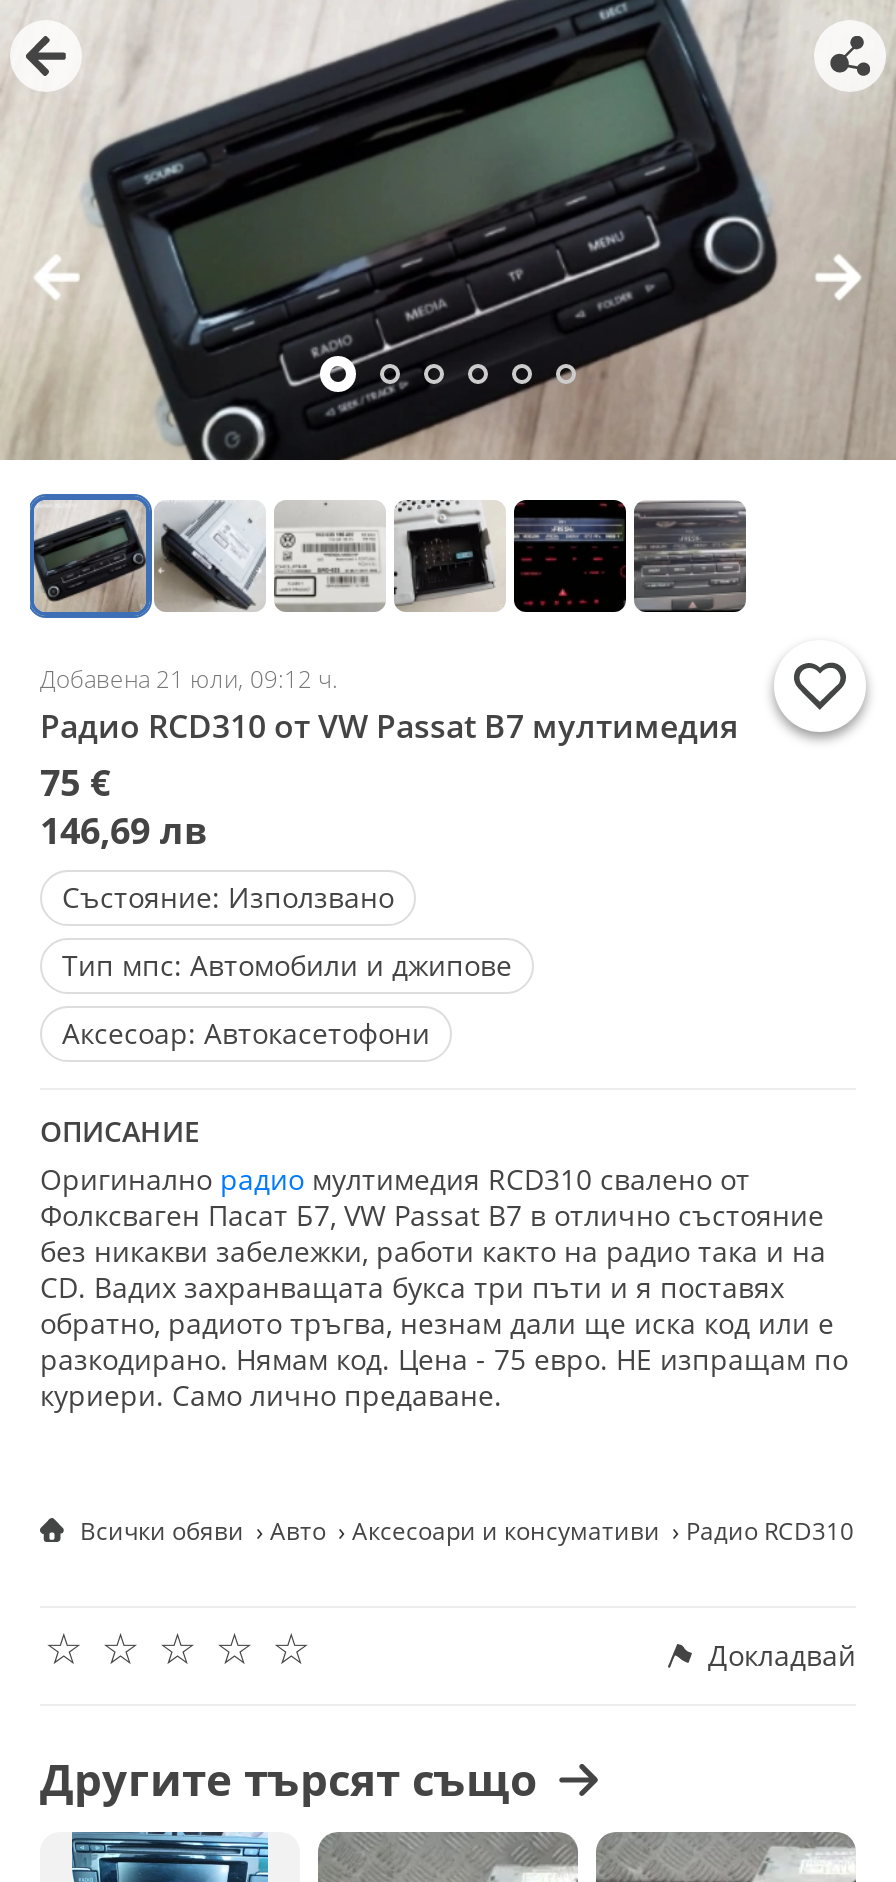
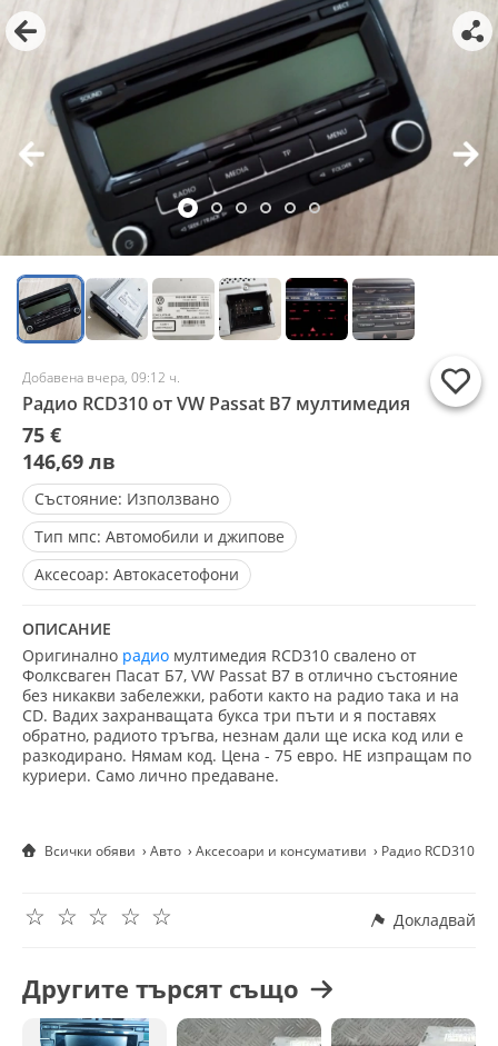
[40,662,338,696] Добавена 21 юли, 09:12 ч. -> [22,368,180,387] Добавена вчера, 09:12 ч.

